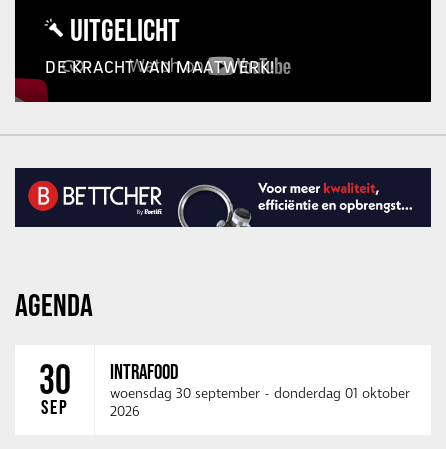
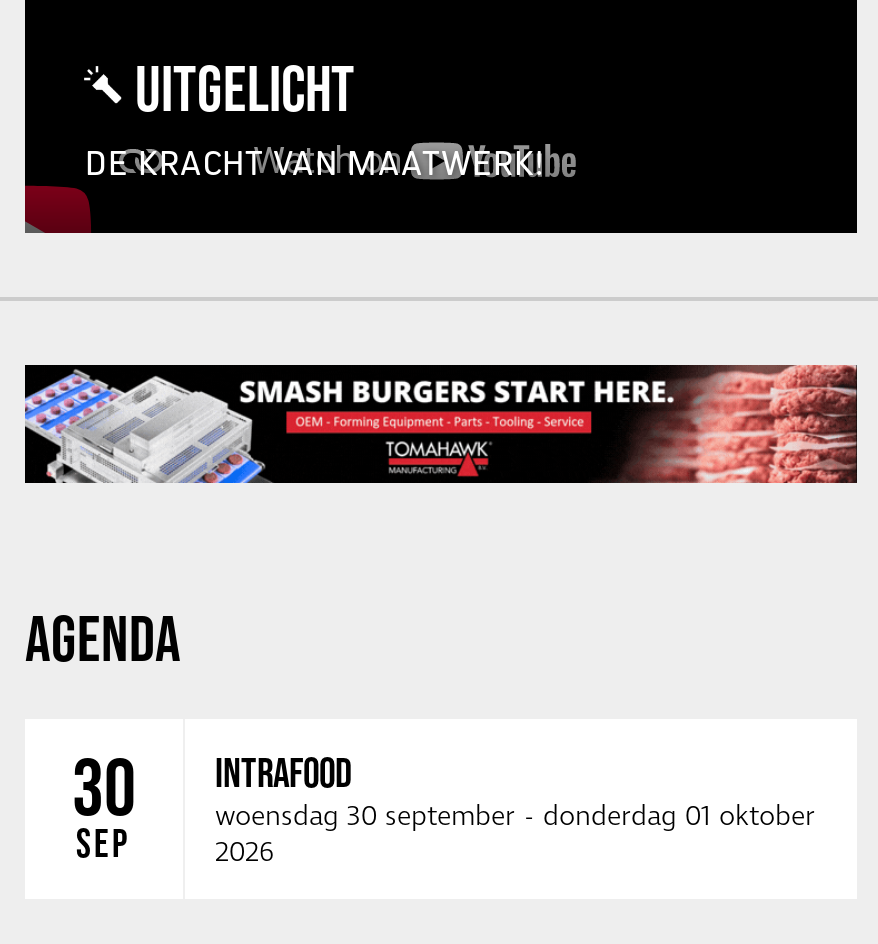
[14,167,431,228] [image] -> [23,363,859,485] [image]

